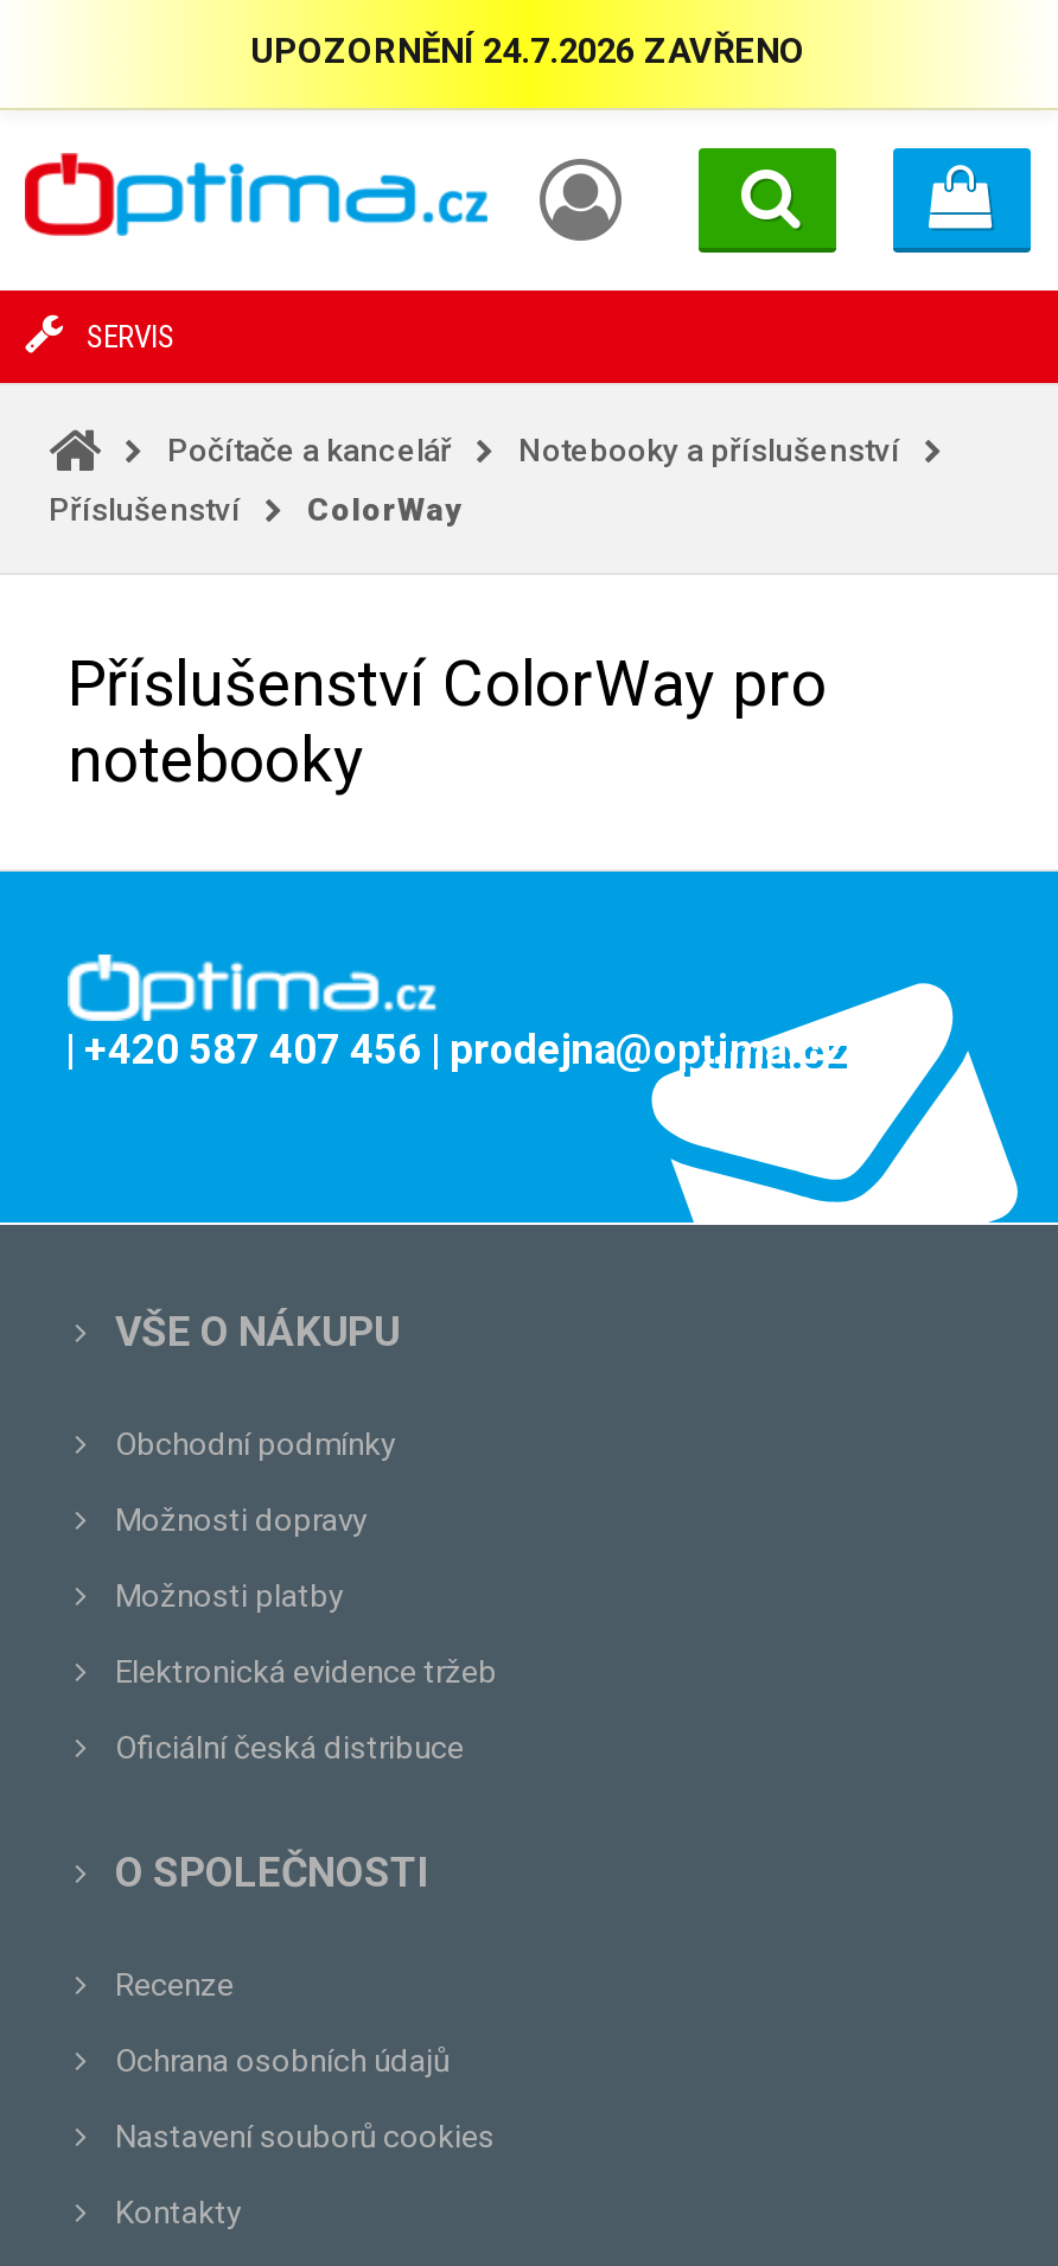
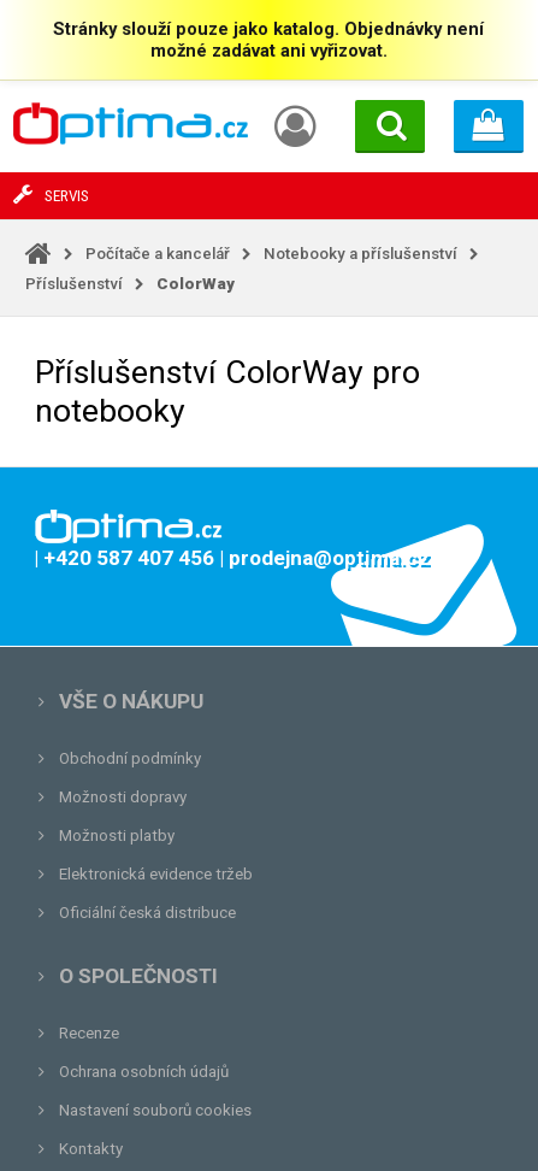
[250,30,805,72] UPOZORNĚNÍ 24.7.2026 ZAVŘENO -> [53,18,484,61] Stránky slouží pouze jako katalog. Objednávky není | možné zadávat ani vyřizovat.

